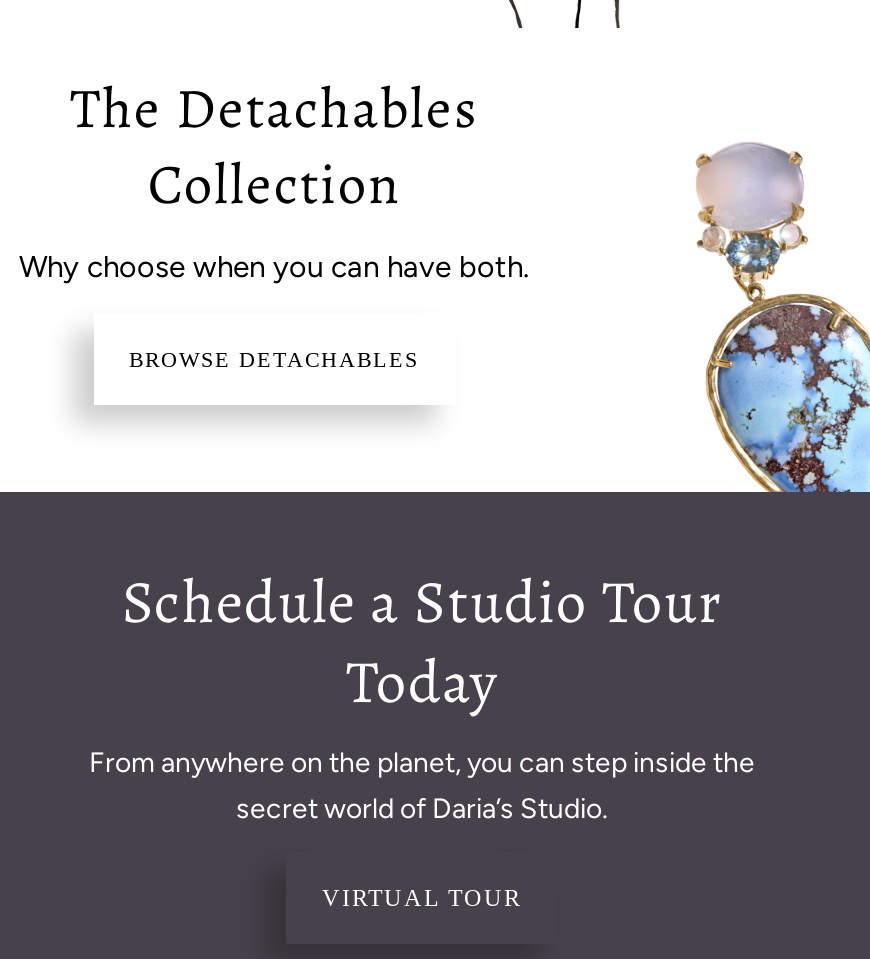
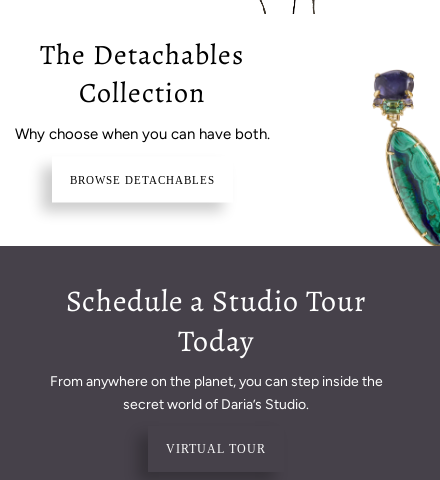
[694,140,864,494] [image] -> [353,69,437,247] [image]

